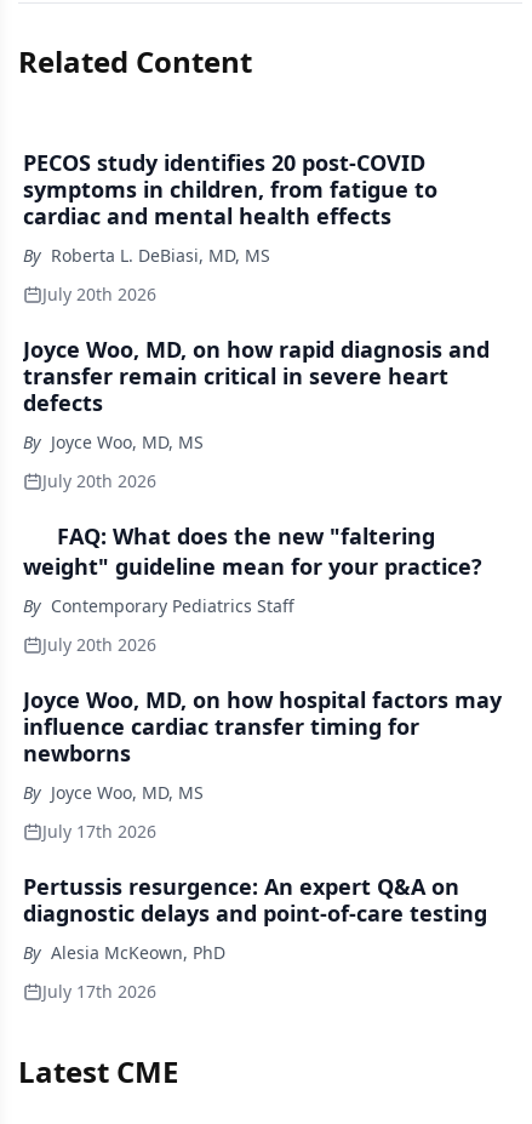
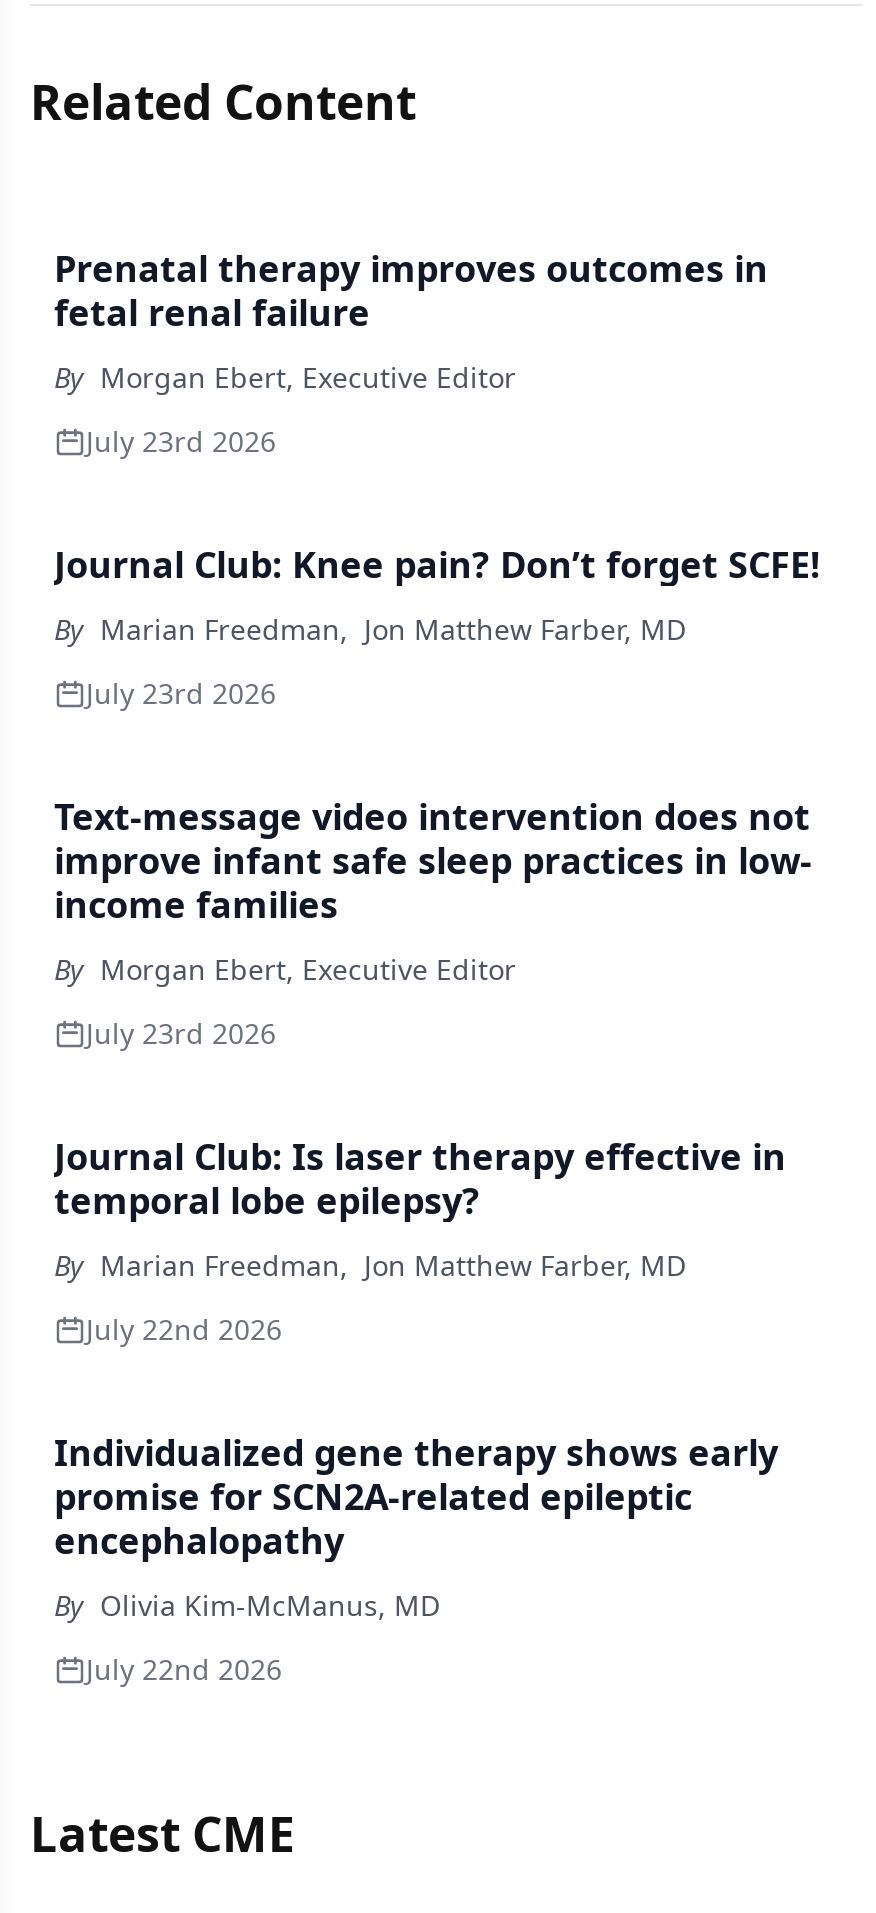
[23,148,437,230] PECOS study identifies 20 post-COVID | symptoms in children, from fatigue to | cardiac and mental health effects -> [54,244,768,336] Prenatal therapy improves outcomes in | fetal renal failure
[23,244,270,267] By Roberta L. DeBiasi, MD, MS -> [54,358,516,396] By Morgan Ebert, Executive Editor
[42,283,156,306] July 20th 2026 -> [86,422,276,460] July 23rd 2026
[23,335,490,417] Joyce Woo, MD, on how rapid diagnosis and | transfer remain critical in severe heart | defects -> [54,540,820,588] Journal Club: Knee pain? Don’t forget SCFE!
[23,430,204,453] By Joyce Woo, MD, MS -> [54,610,686,648] By Marian Freedman, Jon Matthew Farber, MD
[42,469,156,492] July 20th 2026 -> [86,674,276,712] July 23rd 2026
[23,521,482,581] FAQ: What does the new "faltering | weight" guideline mean for your practice? -> [54,792,812,928] Text-message video intervention does not | improve infant safe sleep practices in low- | income families
[23,594,294,617] By Contemporary Pediatrics Staff -> [54,950,516,988] By Morgan Ebert, Executive Editor
[42,633,156,656] July 20th 2026 -> [86,1014,276,1052] July 23rd 2026
[23,685,502,768] Joyce Woo, MD, on how hospital factors may | influence cardiac transfer timing for | newborns -> [54,1132,786,1224] Journal Club: Is laser therapy effective in | temporal lobe epilepsy?
[23,781,204,804] By Joyce Woo, MD, MS -> [54,1246,686,1284] By Marian Freedman, Jon Matthew Farber, MD
[42,820,156,843] July 17th 2026 -> [86,1310,282,1348] July 22nd 2026
[23,872,487,928] Pertussis resurgence: An expert Q&A on | diagnostic delays and point-of-care testing -> [54,1428,778,1564] Individualized gene therapy shows early | promise for SCN2A-related epileptic | encephalopathy
[23,941,225,964] By Alesia McKeown, PhD -> [54,1586,440,1624] By Olivia Kim-McManus, MD
[42,980,156,1003] July 17th 2026 -> [86,1650,282,1688] July 22nd 2026

